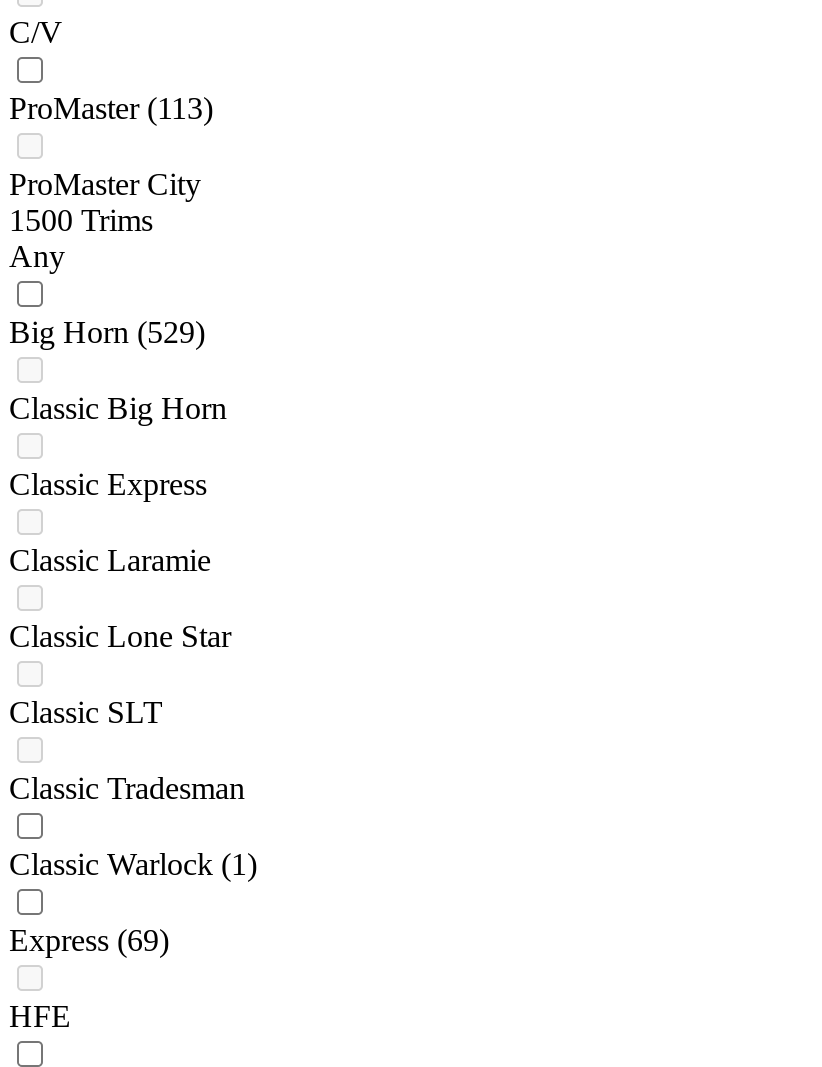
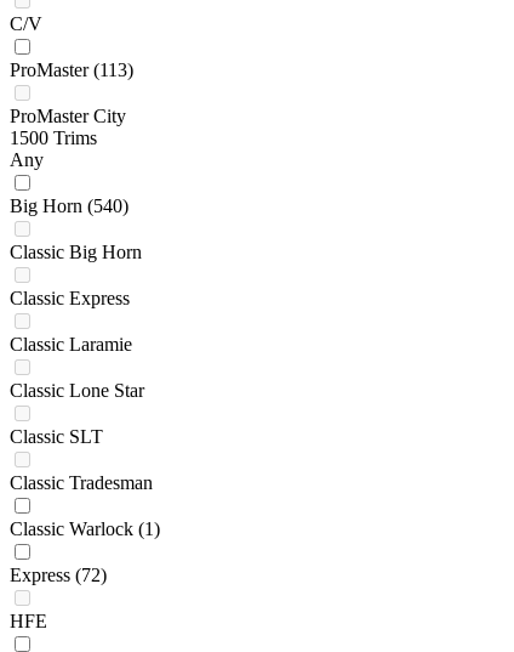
[9,316,205,350] Big Horn (529) -> [10,196,128,217] Big Horn (540)
[9,924,169,958] Express (69) -> [10,565,107,586] Express (72)

